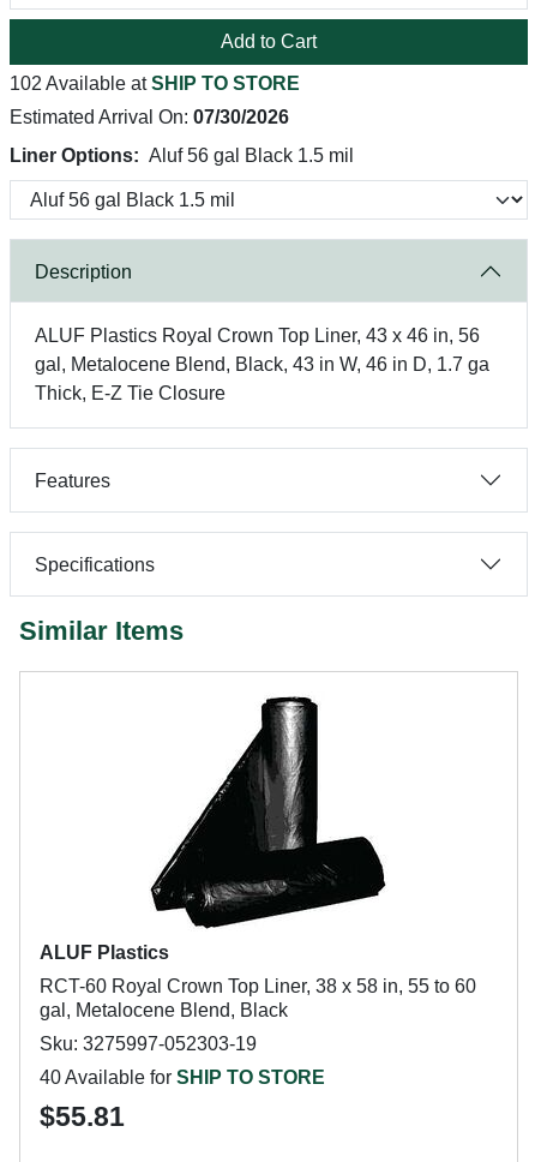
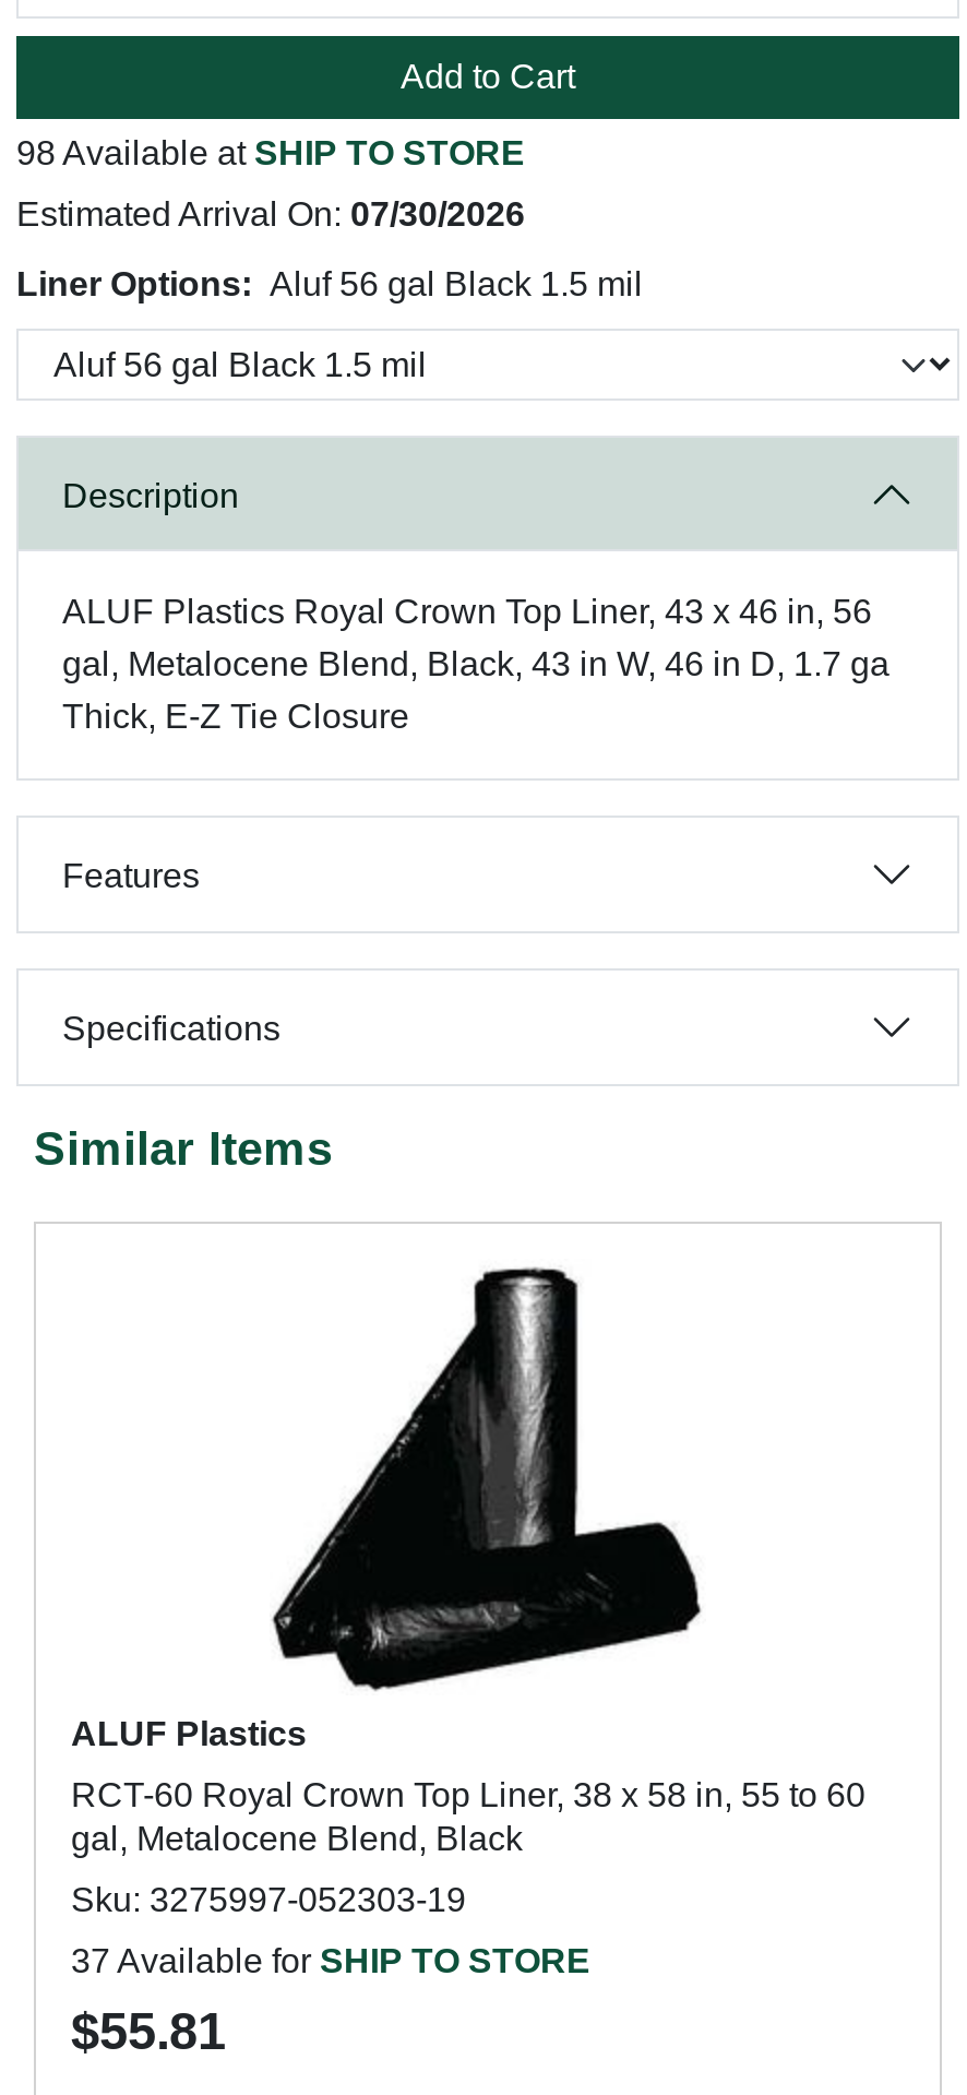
[10,73,300,94] 102 Available at SHIP TO STORE -> [16,134,525,171] 98 Available at SHIP TO STORE
[40,1067,325,1088] 40 Available for SHIP TO STORE -> [71,1942,590,1979] 37 Available for SHIP TO STORE

